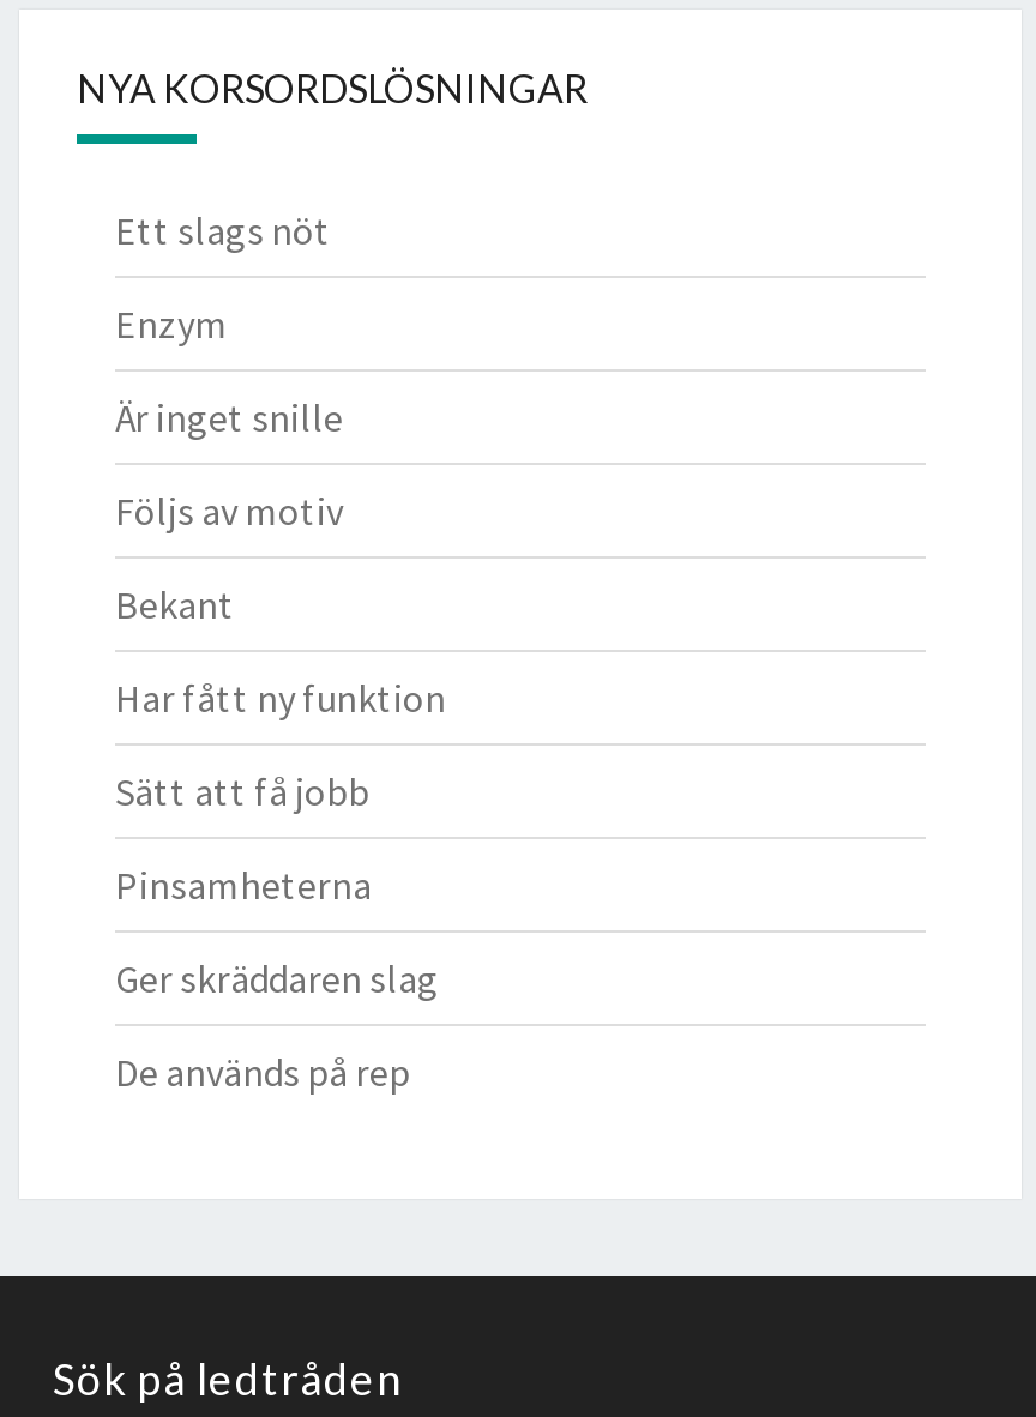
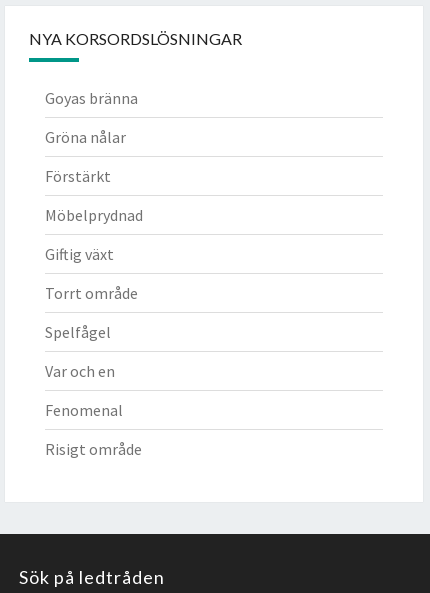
[115,206,331,254] Ett slags nöt -> [45,88,138,108] Goyas bränna
[115,300,228,348] Enzym -> [45,127,126,147] Gröna nålar
[115,393,343,441] Är inget snille -> [45,166,111,186] Förstärkt
[115,487,343,535] Följs av motiv -> [45,205,143,225] Möbelprydnad
[115,580,235,628] Bekant -> [45,244,114,264] Giftig växt
[115,674,446,722] Har fått ny funktion -> [45,283,138,303] Torrt område
[115,767,369,815] Sätt att få jobb -> [45,322,111,342] Spelfågel
[115,861,372,909] Pinsamheterna -> [45,361,115,381] Var och en
[115,954,439,1002] Ger skräddaren slag -> [45,400,123,420] Fenomenal
[115,1048,410,1096] De används på rep -> [45,439,142,459] Risigt område

